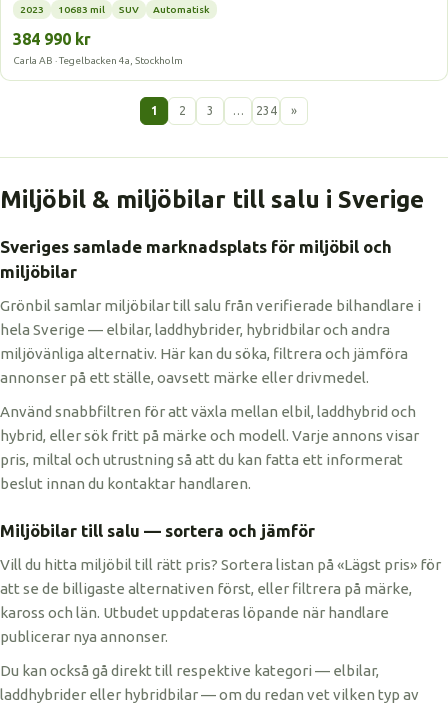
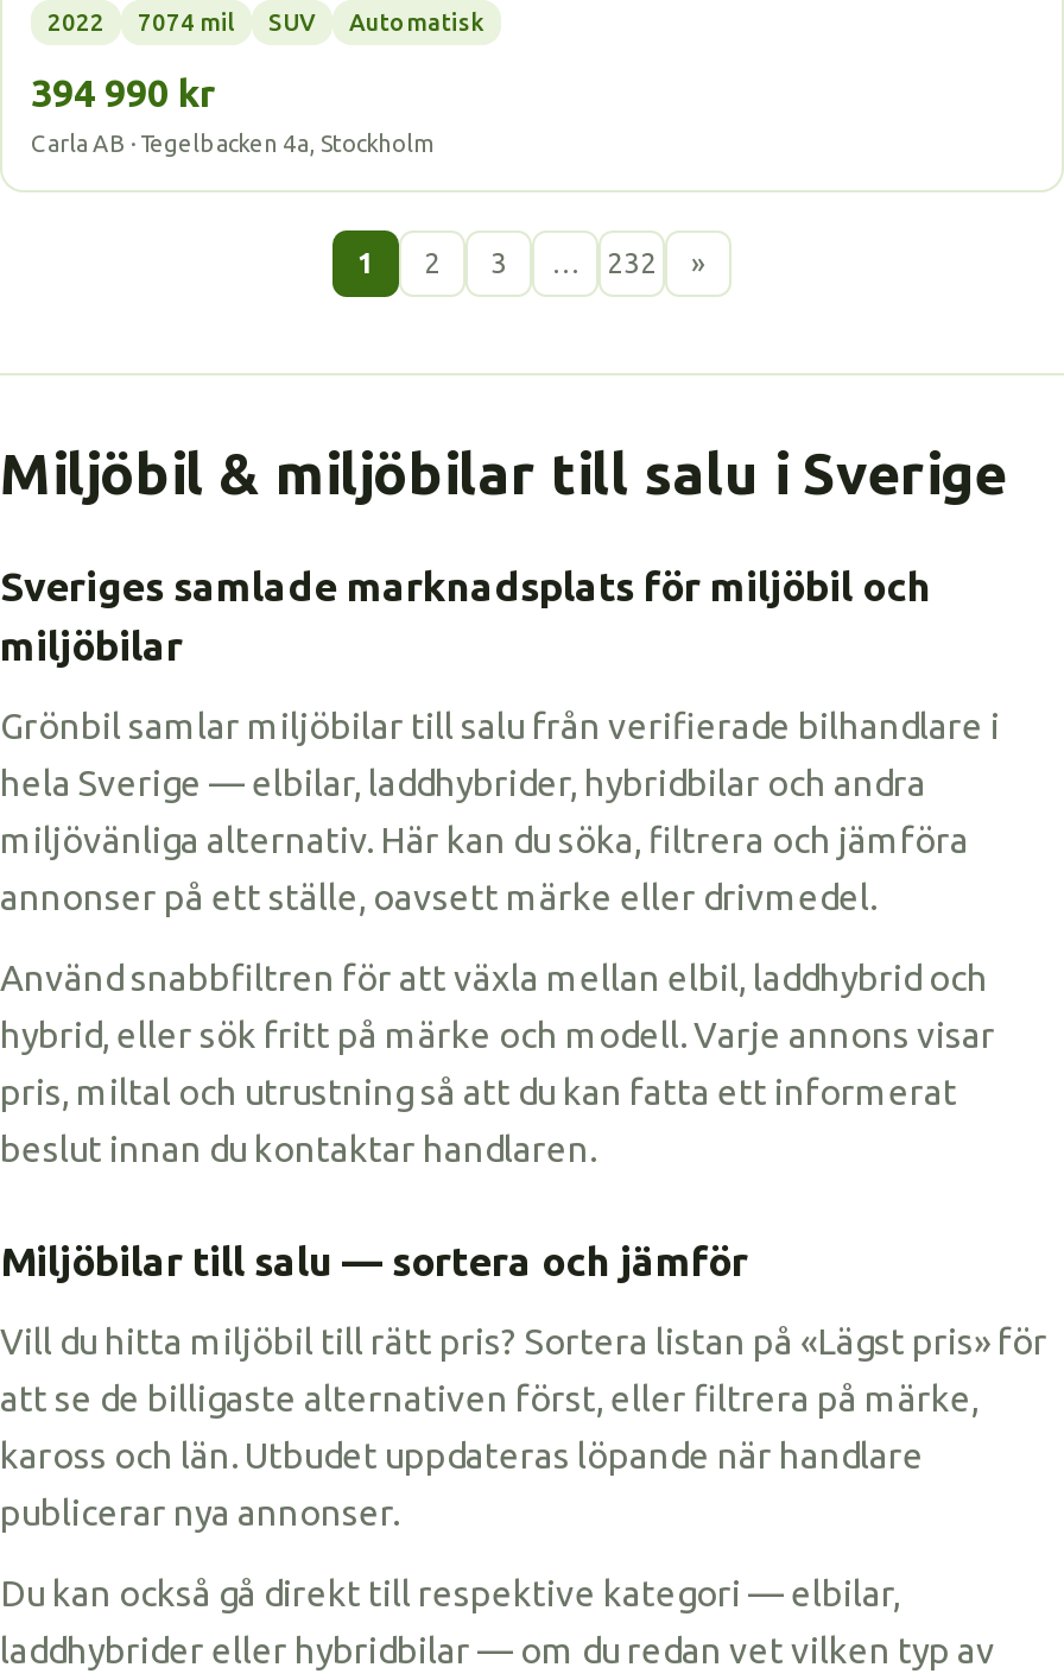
[20,4,105,15] 2023 | 10683 mil -> [47,10,235,36] 2022 | 7074 mil
[13,30,91,48] 384 990 kr -> [31,71,216,114] 394 990 kr
[255,104,276,117] 234 -> [607,247,657,278] 232

